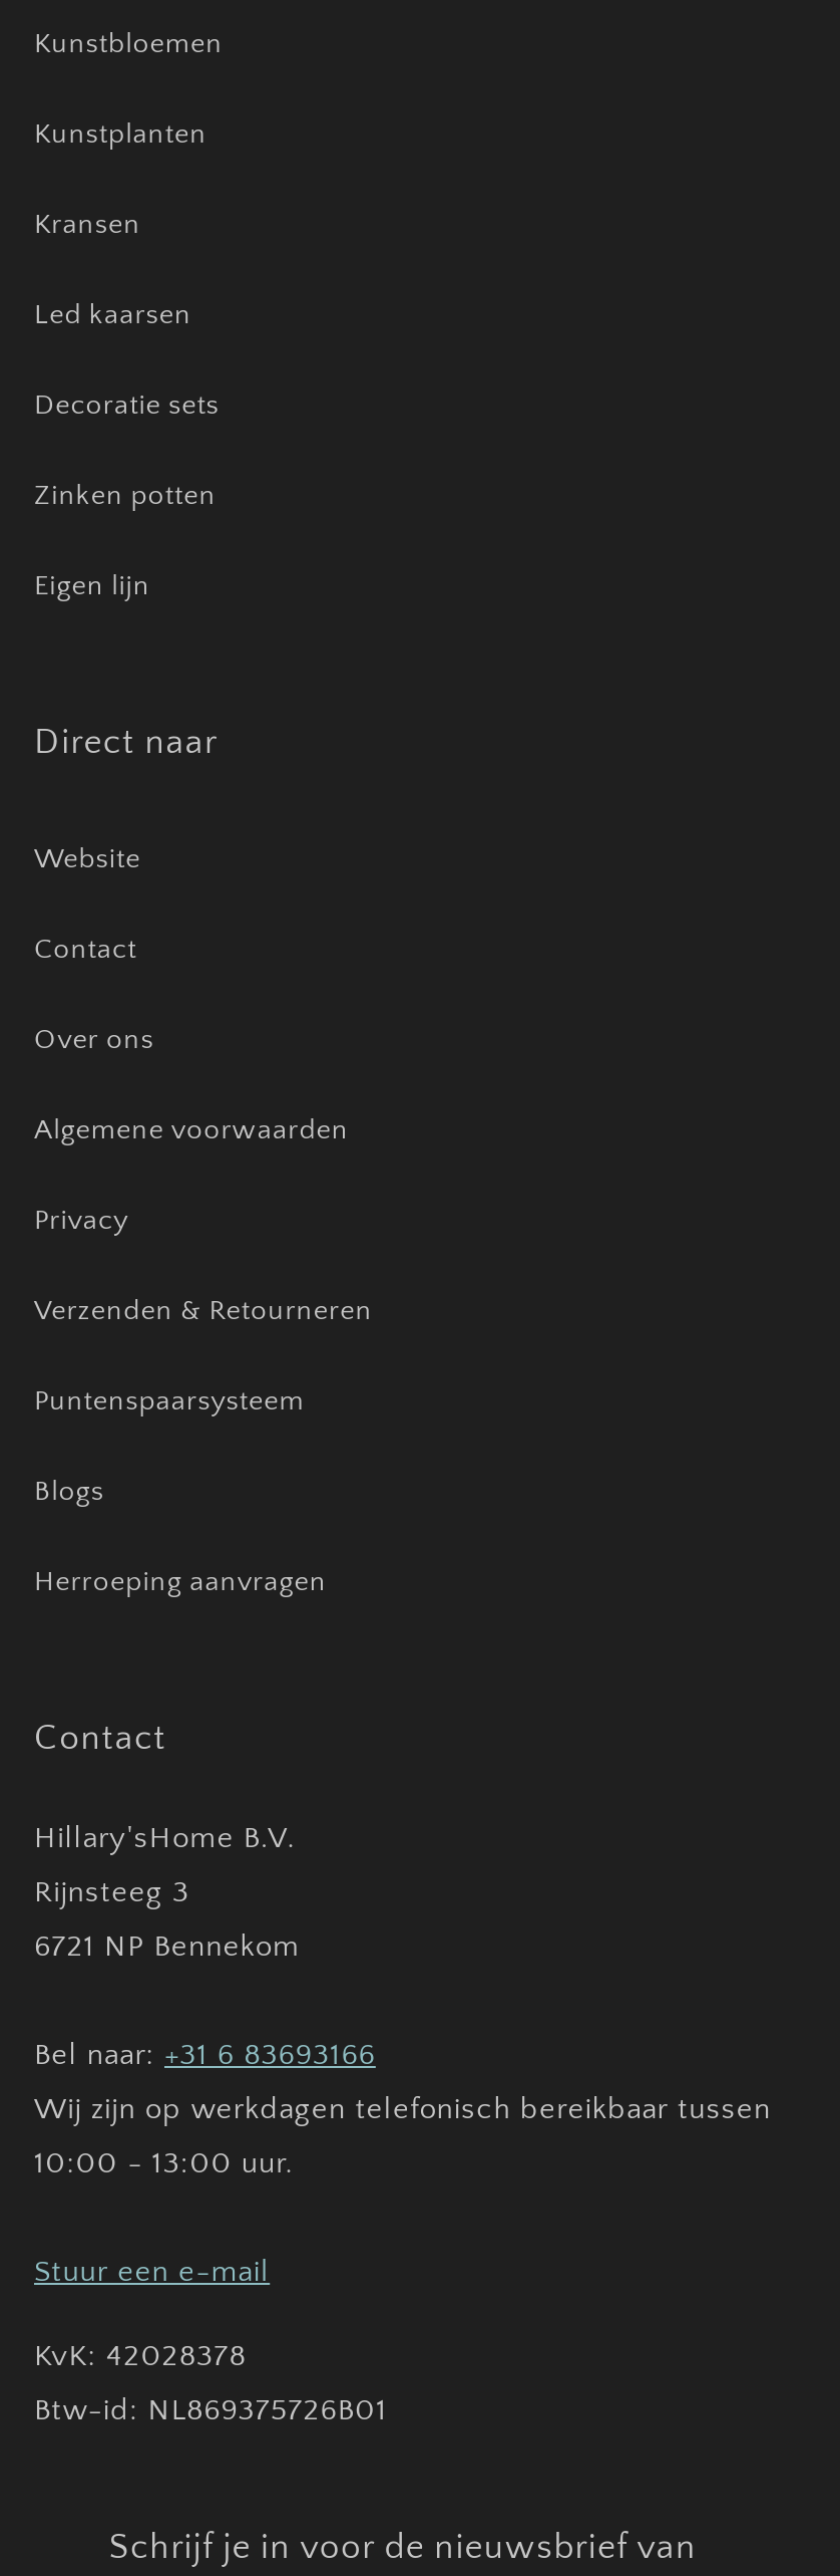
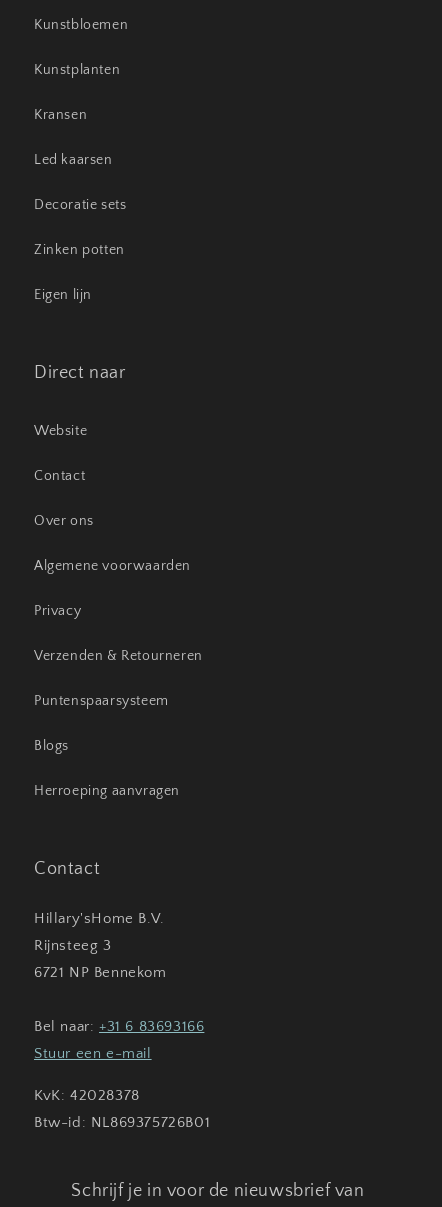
[34,2091,771,2180] Wij zijn op werkdagen telefonisch bereikbaar tussen | 10:00 - 13:00 uur. -> none

